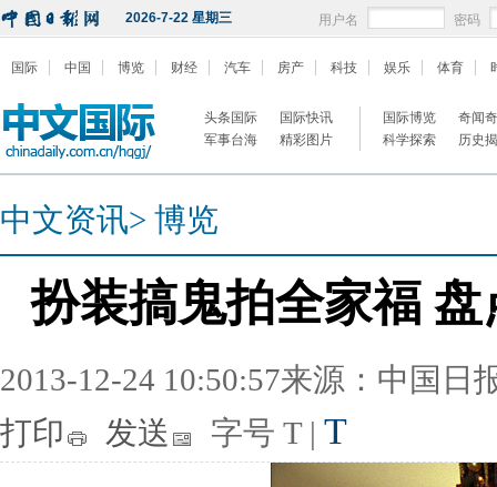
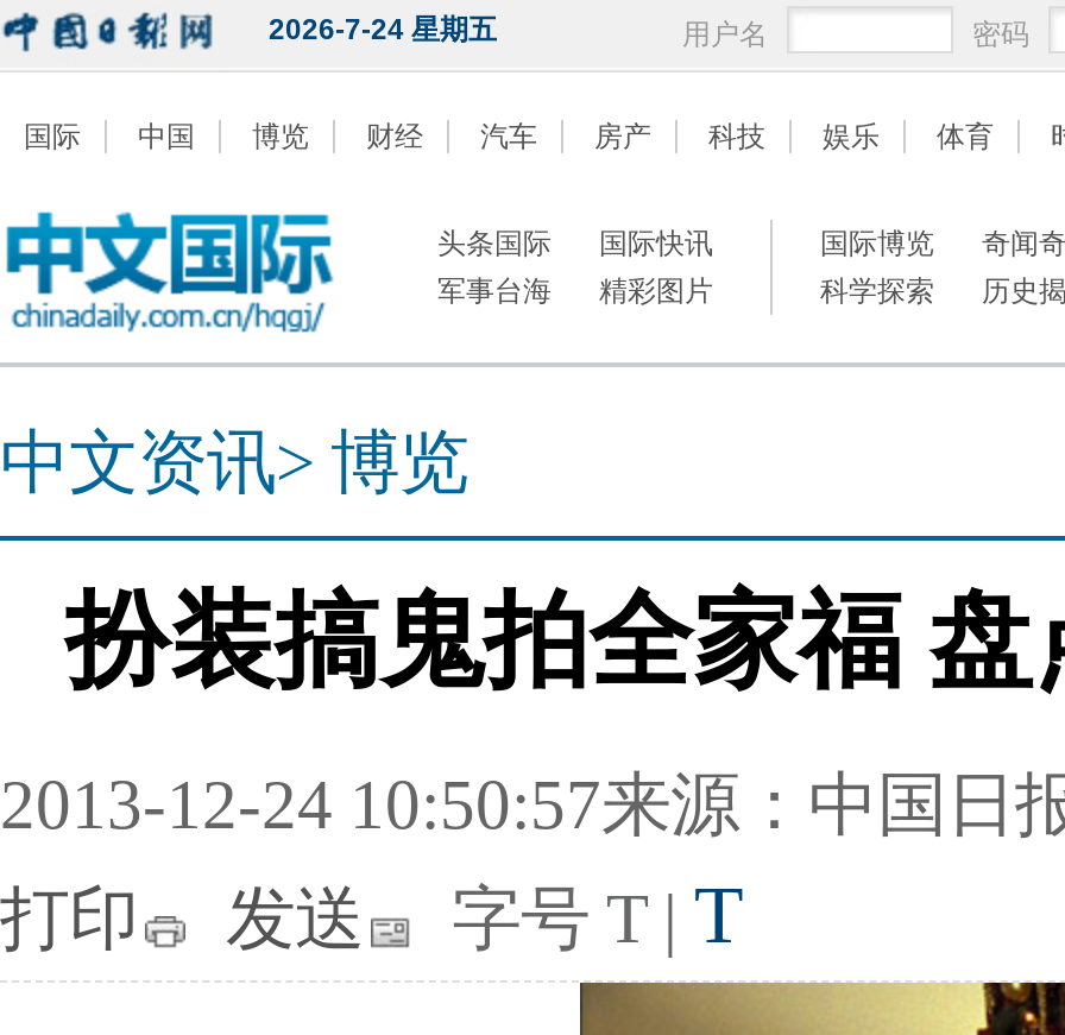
[125,10,232,26] 2026-7-22 星期三 -> [269,13,497,46] 2026-7-24 星期五

